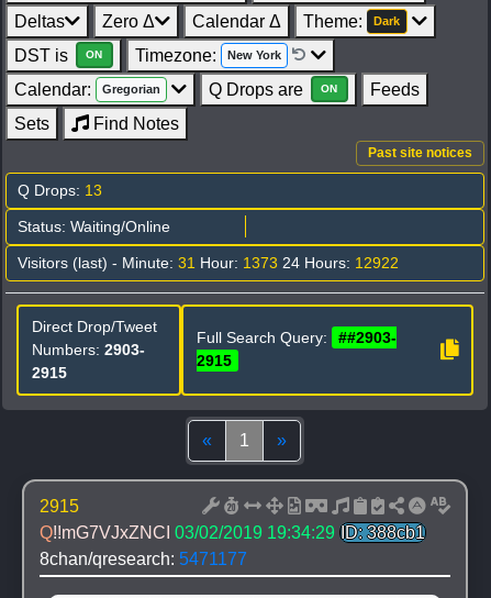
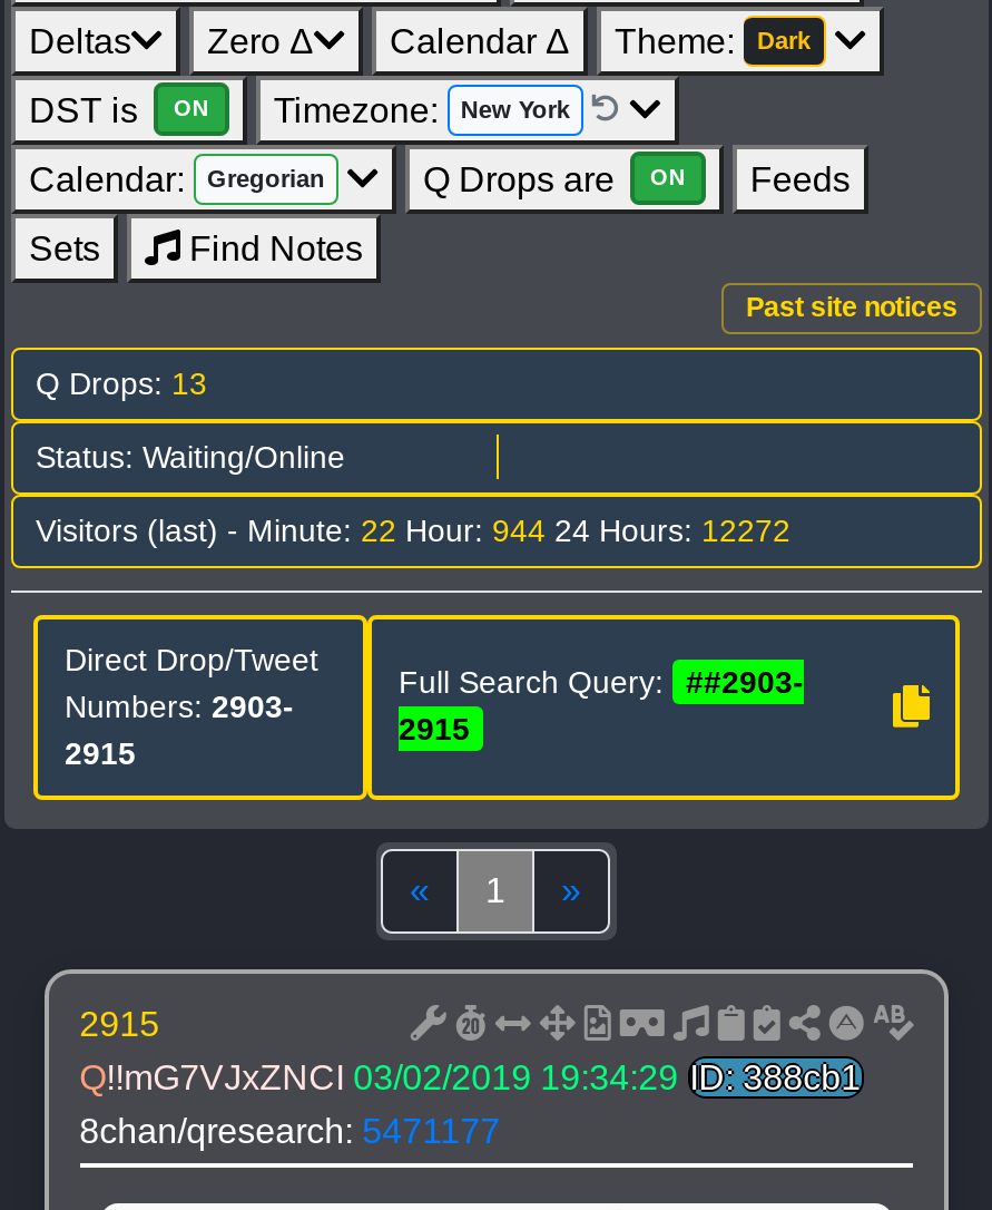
[18,253,399,271] Visitors (last) - Minute: 31 Hour: 1373 24 Hours: 12922 -> [36,512,790,547] Visitors (last) - Minute: 22 Hour: 944 24 Hours: 12272

